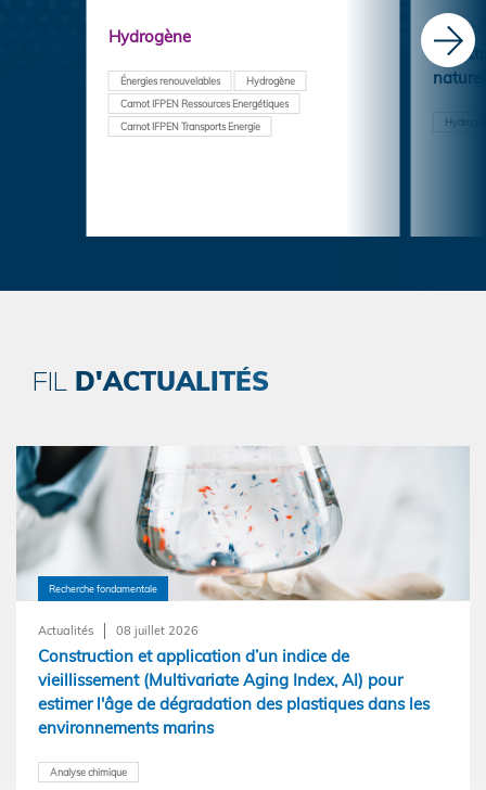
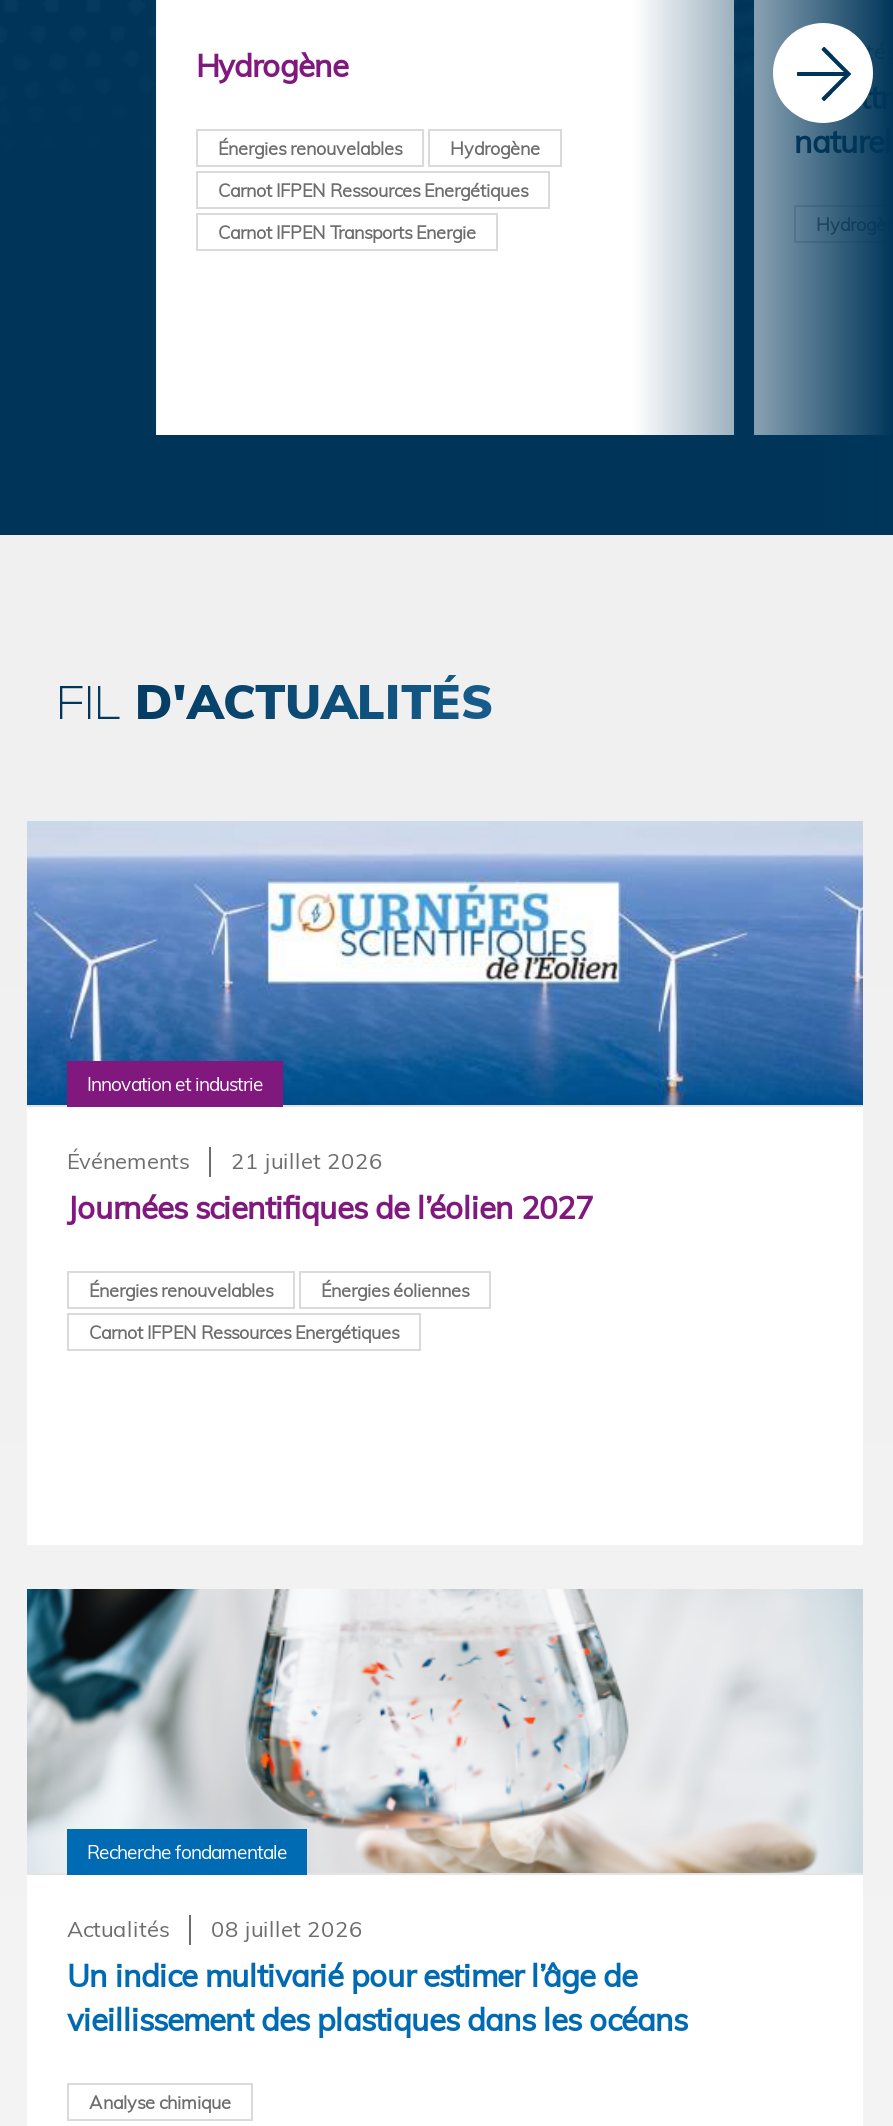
none -> [25,821,865,1344] [image] | Innovation et industrie | Événements | 21 juillet 2026 | Journées scientifiques de l’éolien 2027 | Énergies renouvelables | Énergies éoliennes | Carnot IFPEN Ressources Energétiques
moved [15,445,199,639] -> [25,1587,363,1944]: [image] | Recherche fondamentale | Actualités | 08 juillet 2026
[38,646,430,738] Construction et application d’un indice de | vieillissement (Multivariate Aging Index, AI) pour | estimer l'âge de dégradation des plastiques dans les | environnements marins -> [67,1958,687,2040] Un indice multivarié pour estimer l’âge de | vieillissement des plastiques dans les océans

